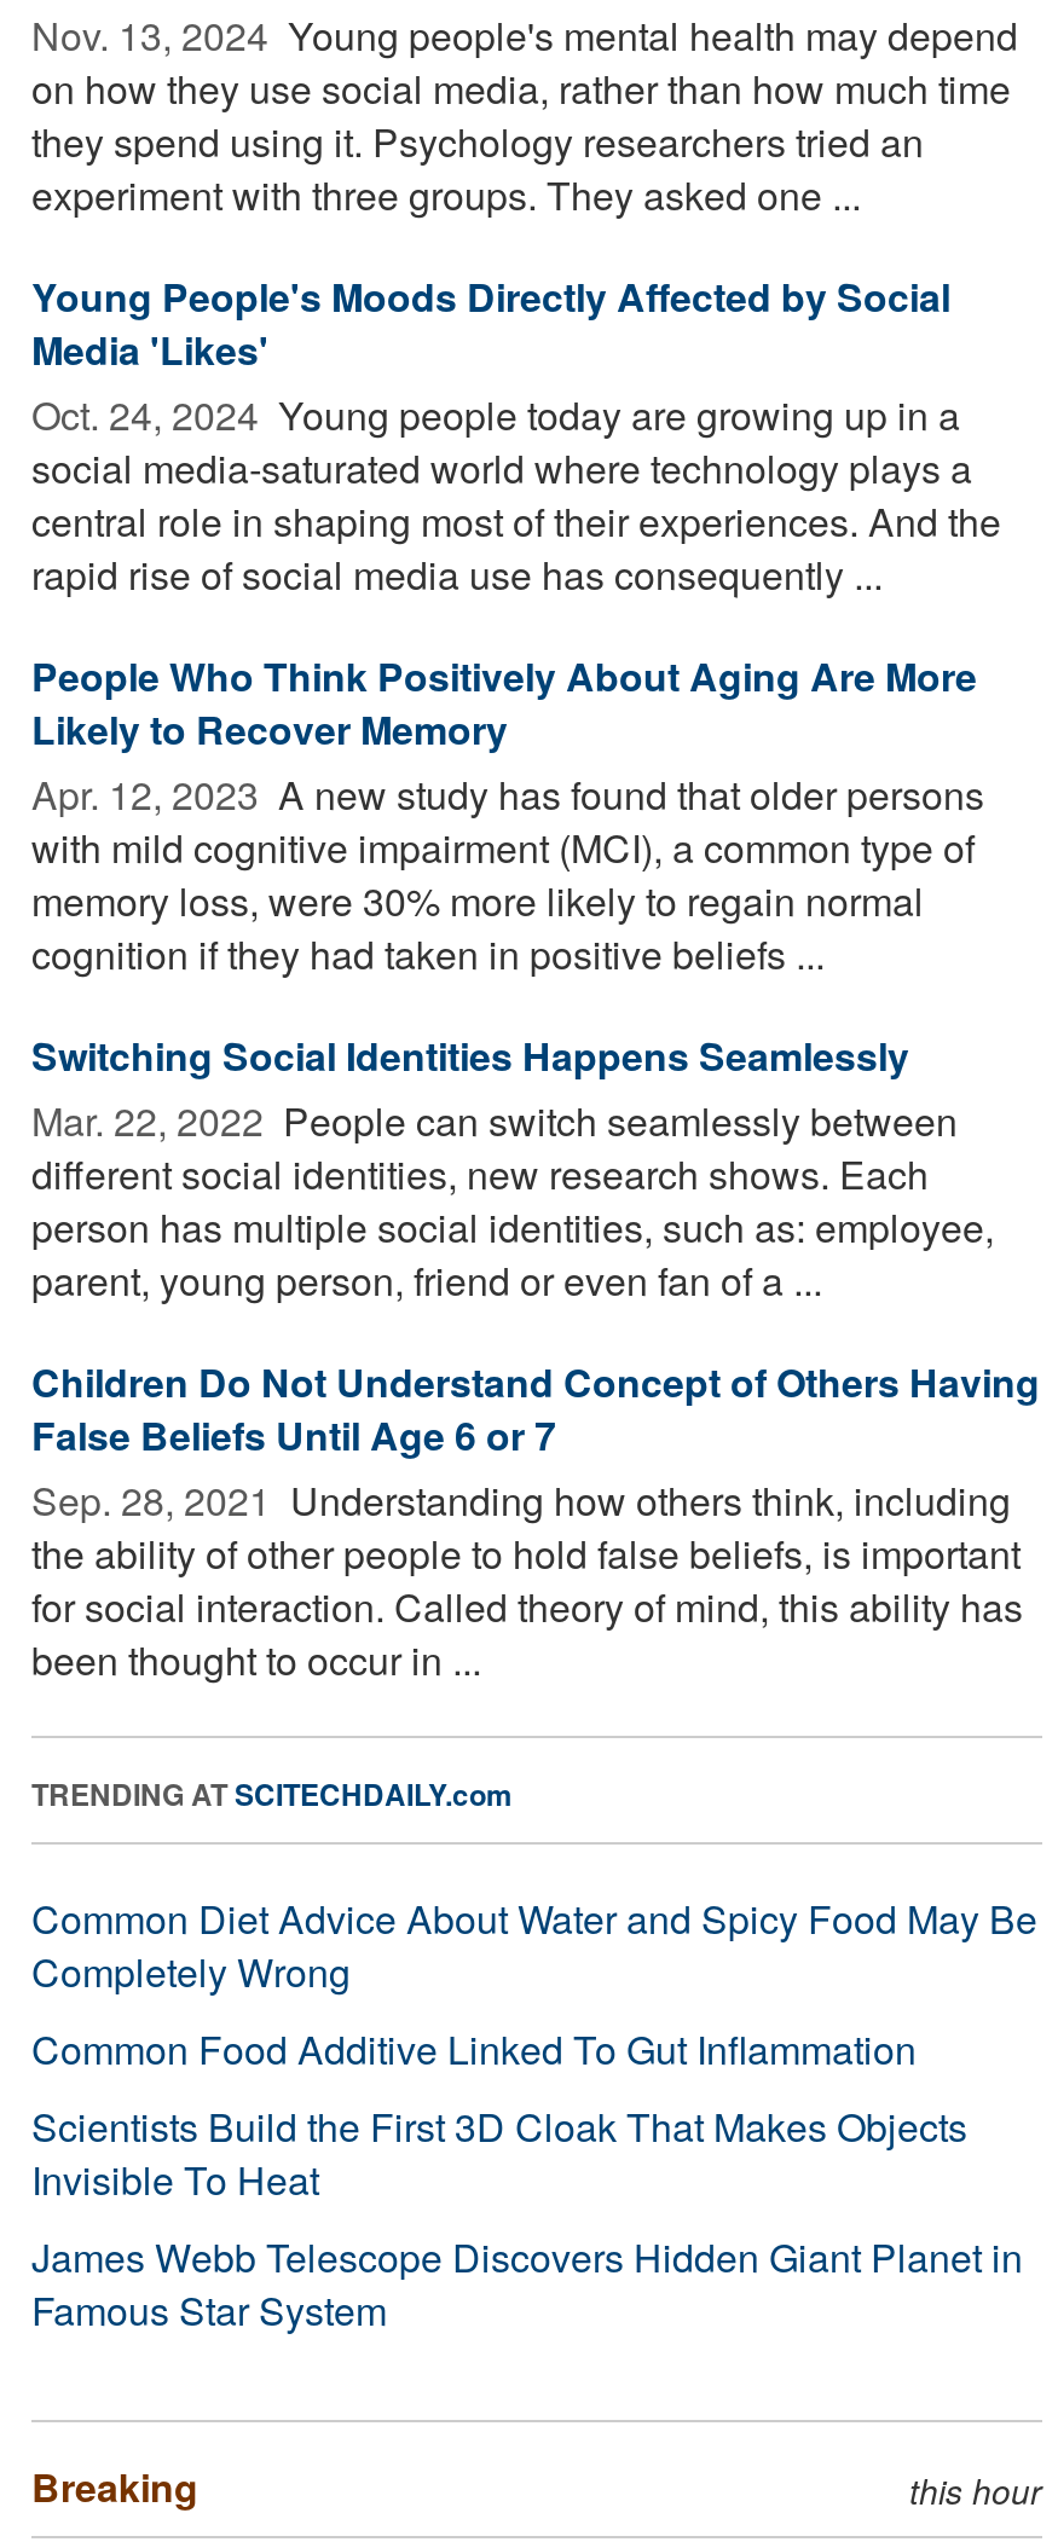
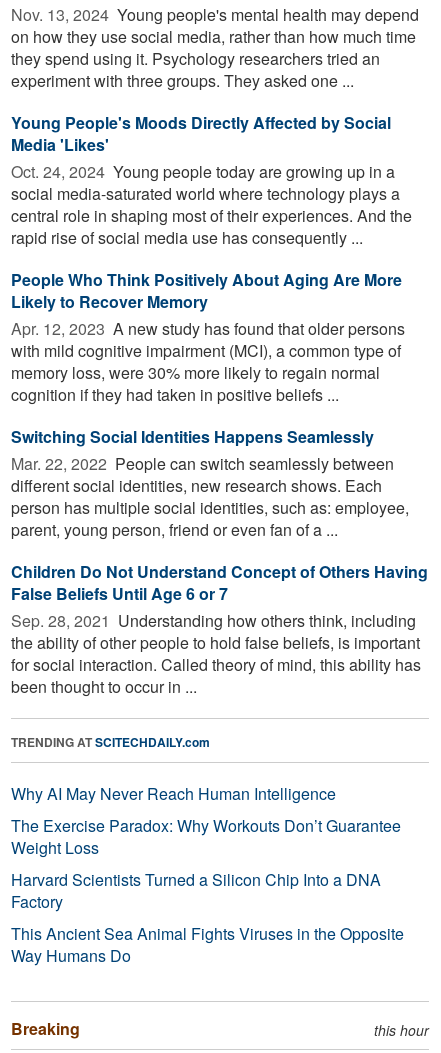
[31,1890,1037,2337] Common Diet Advice About Water and Spicy Food May Be | Completely Wrong | Common Food Additive Linked To Gut Inflammation | Scientists Build the First 3D Cloak That Makes Objects | Invisible To Heat | James Webb Telescope Discovers Hidden Giant Planet in | Famous Star System -> [11,782,404,967] Why AI May Never Reach Human Intelligence | The Exercise Paradox: Why Workouts Don’t Guarantee | Weight Loss | Harvard Scientists Turned a Silicon Chip Into a DNA | Factory | This Ancient Sea Animal Fights Viruses in the Opposite | Way Humans Do

